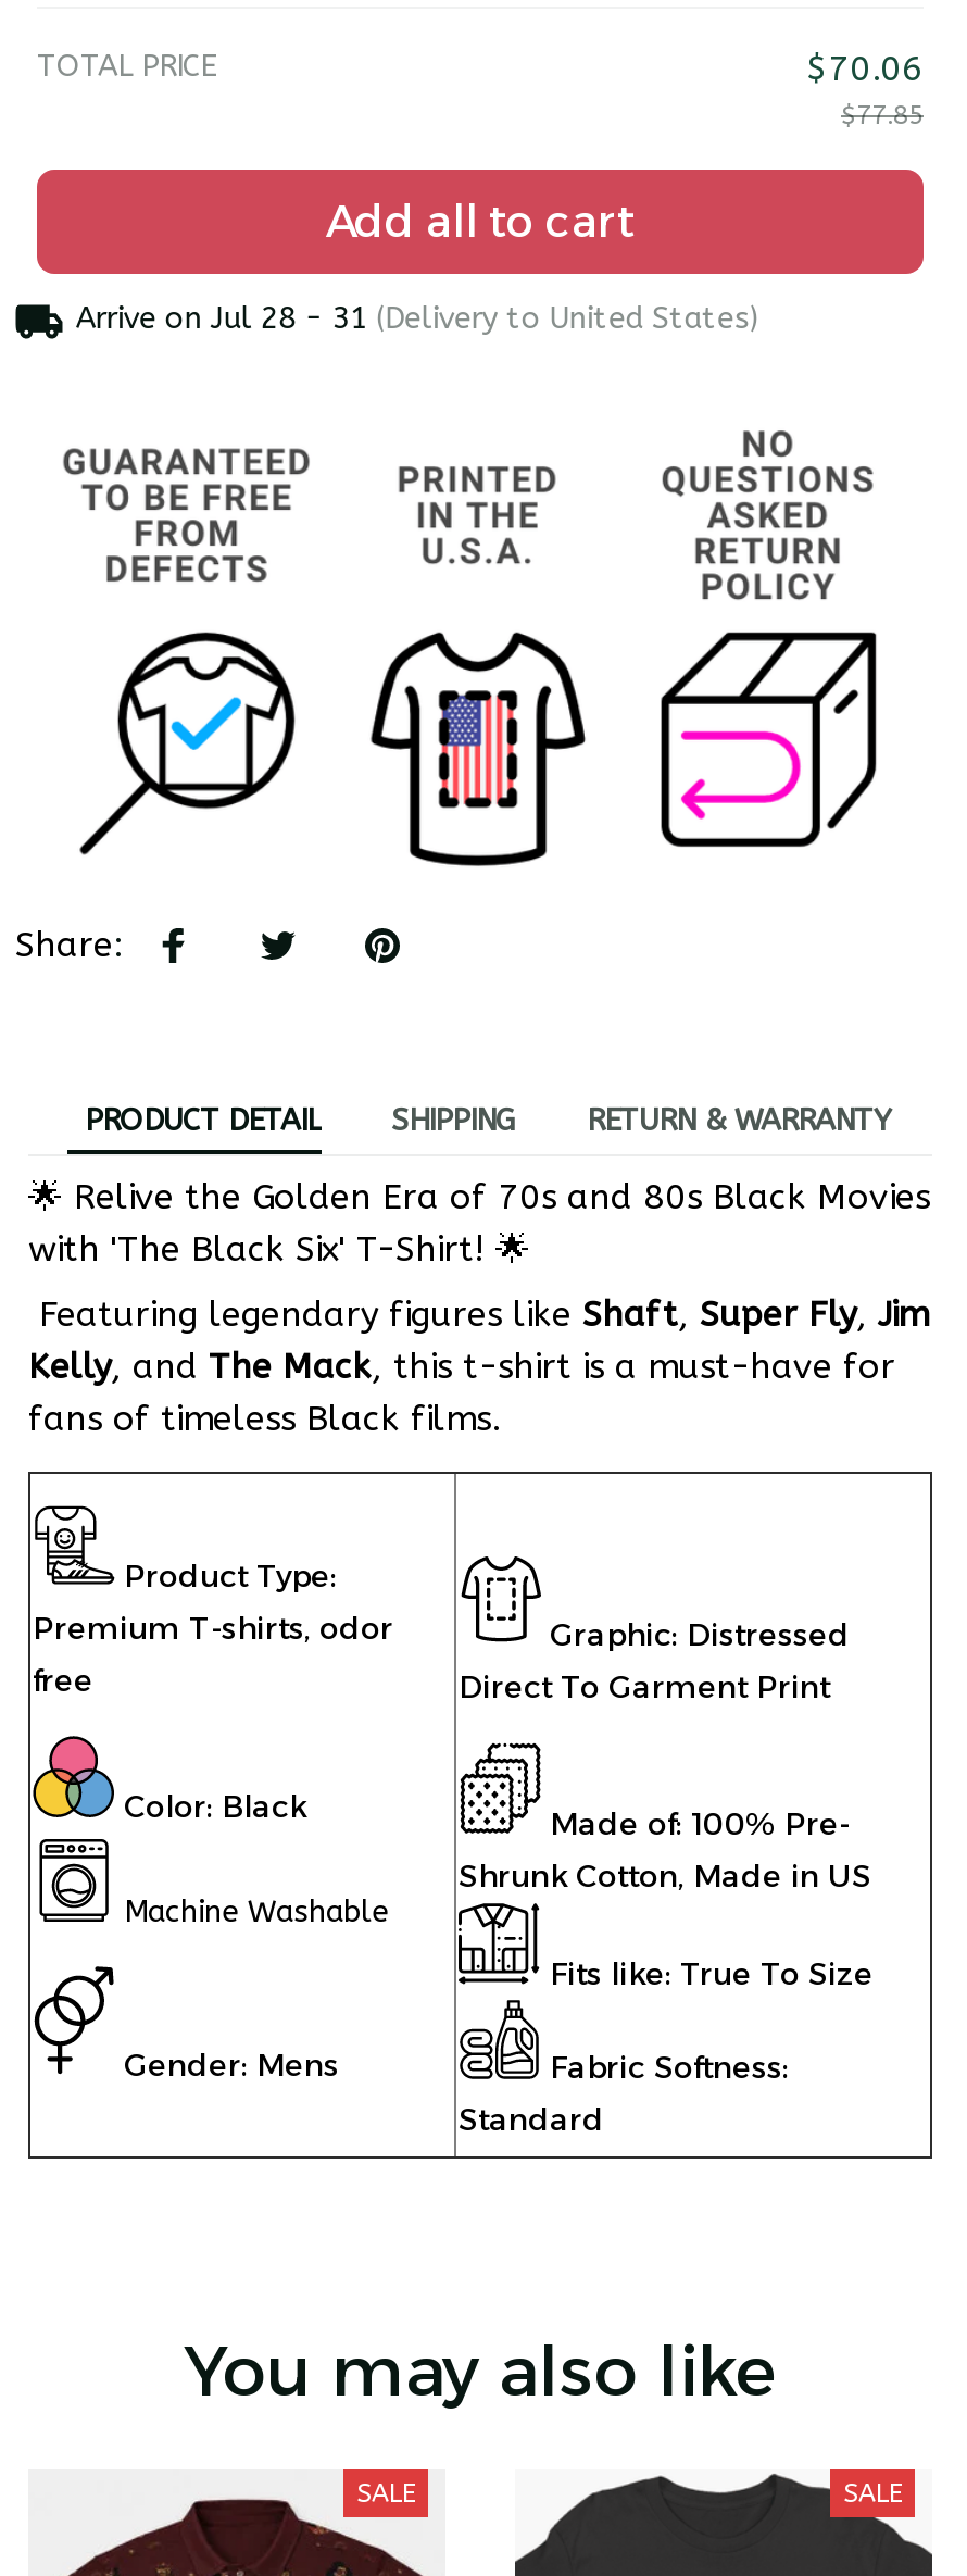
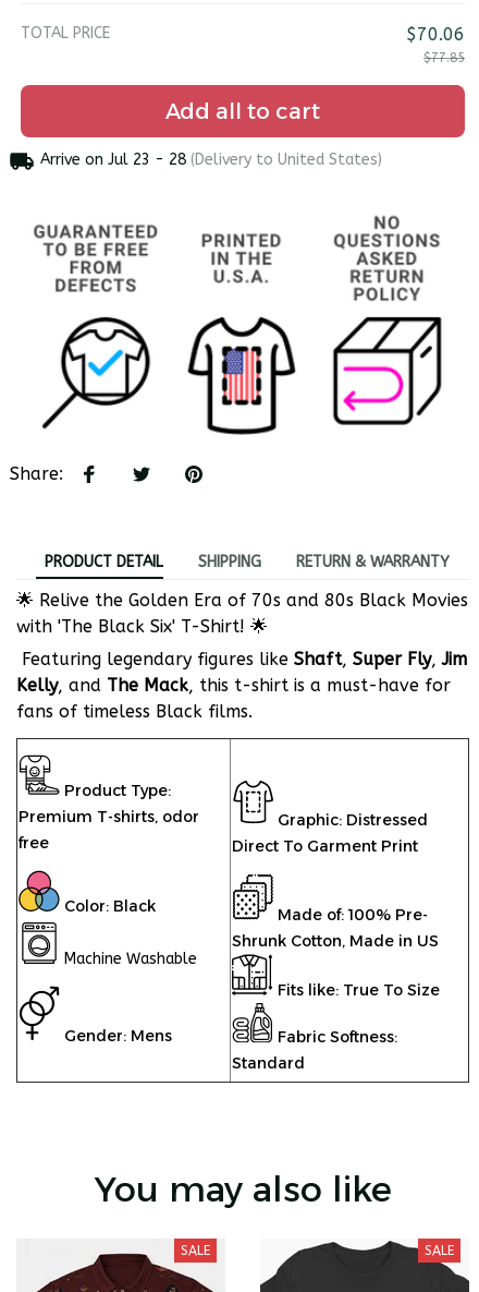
[76,300,758,337] Arrive on Jul 28 - 31 (Delivery to United States) -> [40,150,382,169] Arrive on Jul 23 - 28 (Delivery to United States)

